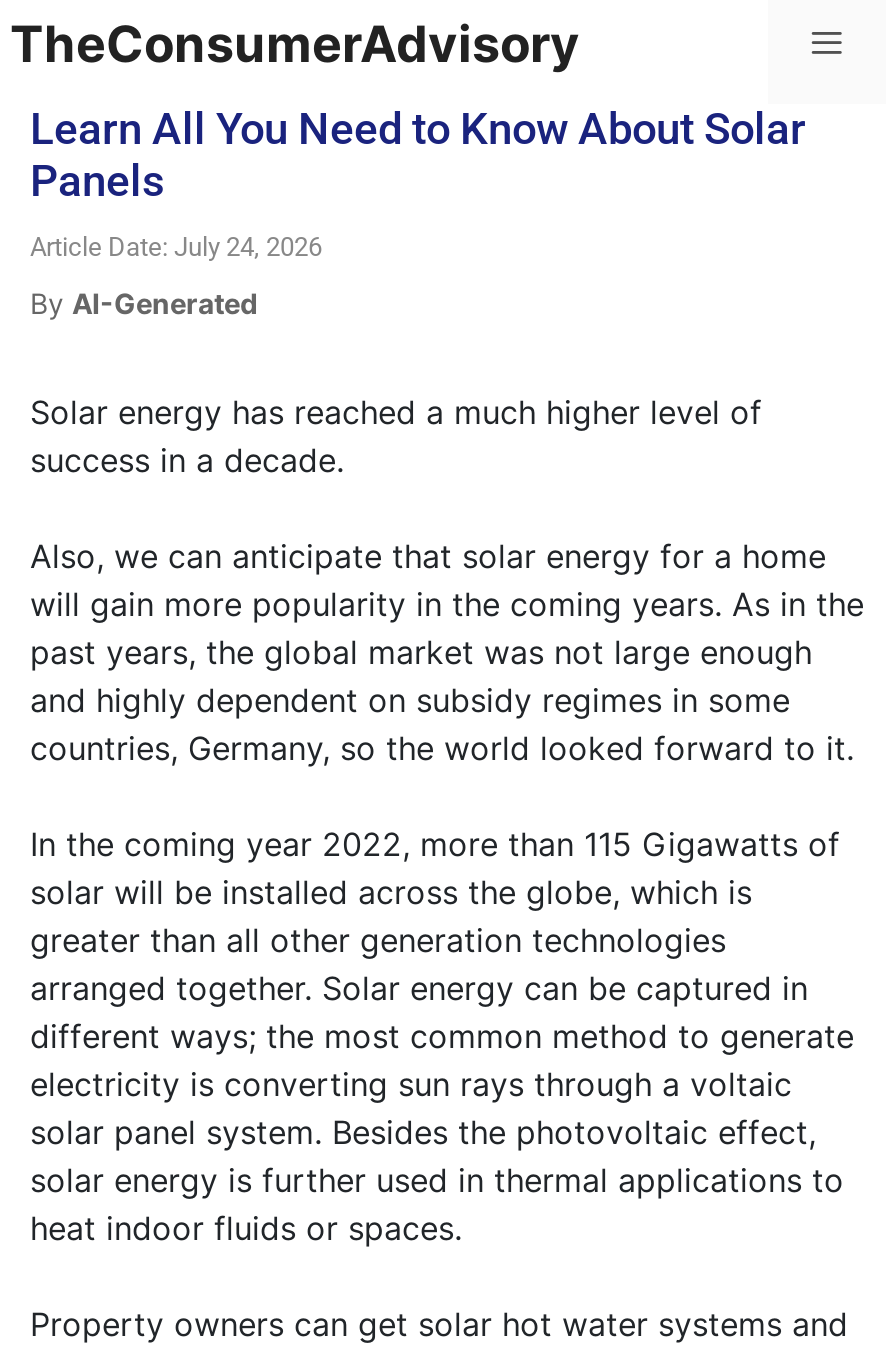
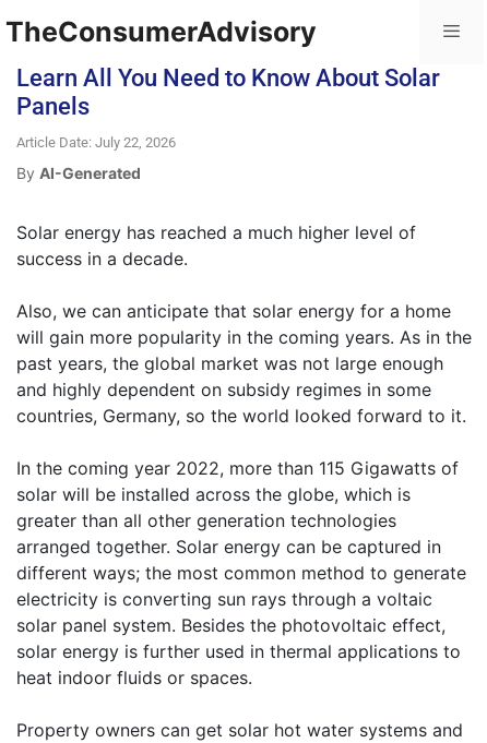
[30,232,322,262] Article Date: July 24, 2026 -> [16,134,176,151] Article Date: July 22, 2026

